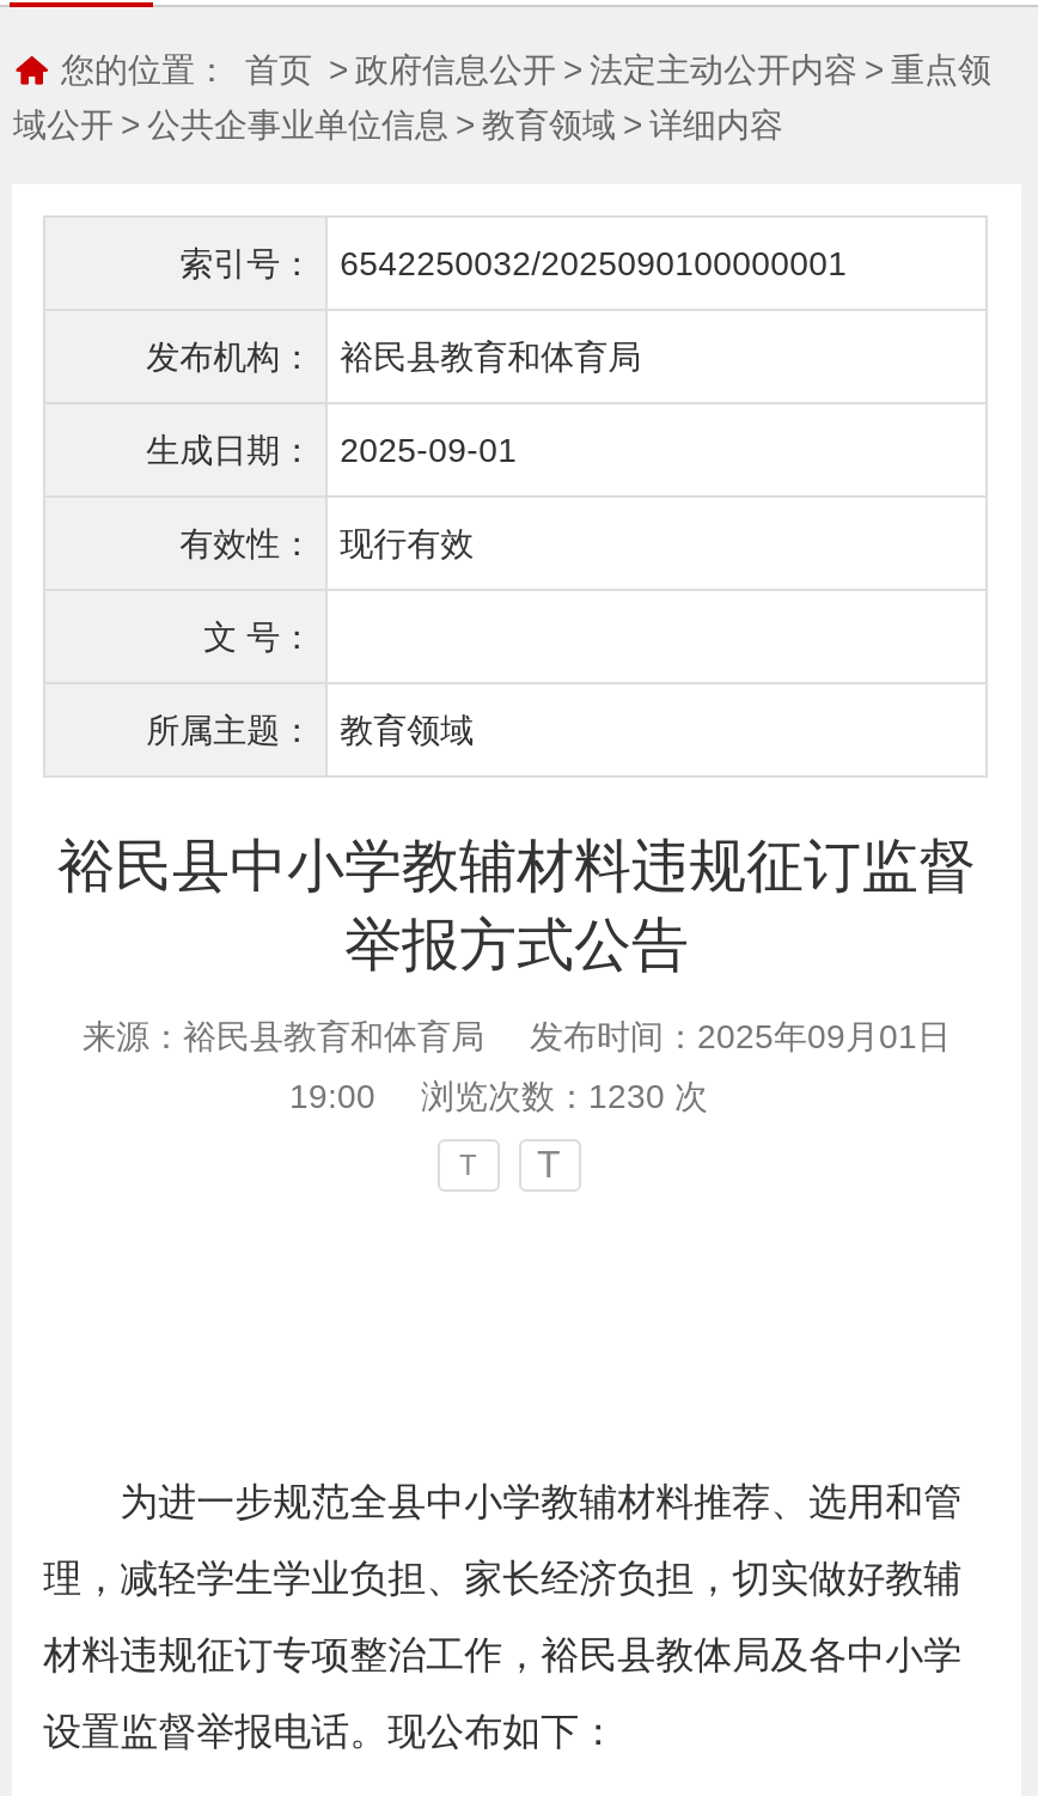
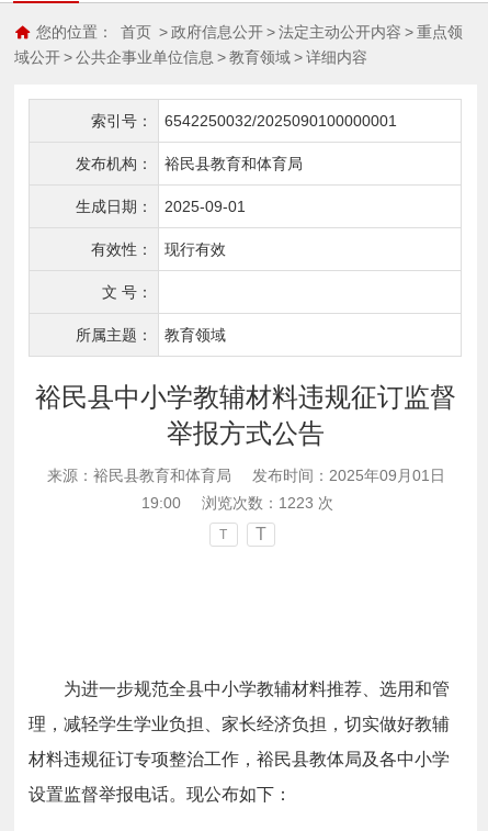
[289,1076,708,1114] 19:00 浏览次数：1230次 -> [141,493,333,511] 19:00 浏览次数：1223次

